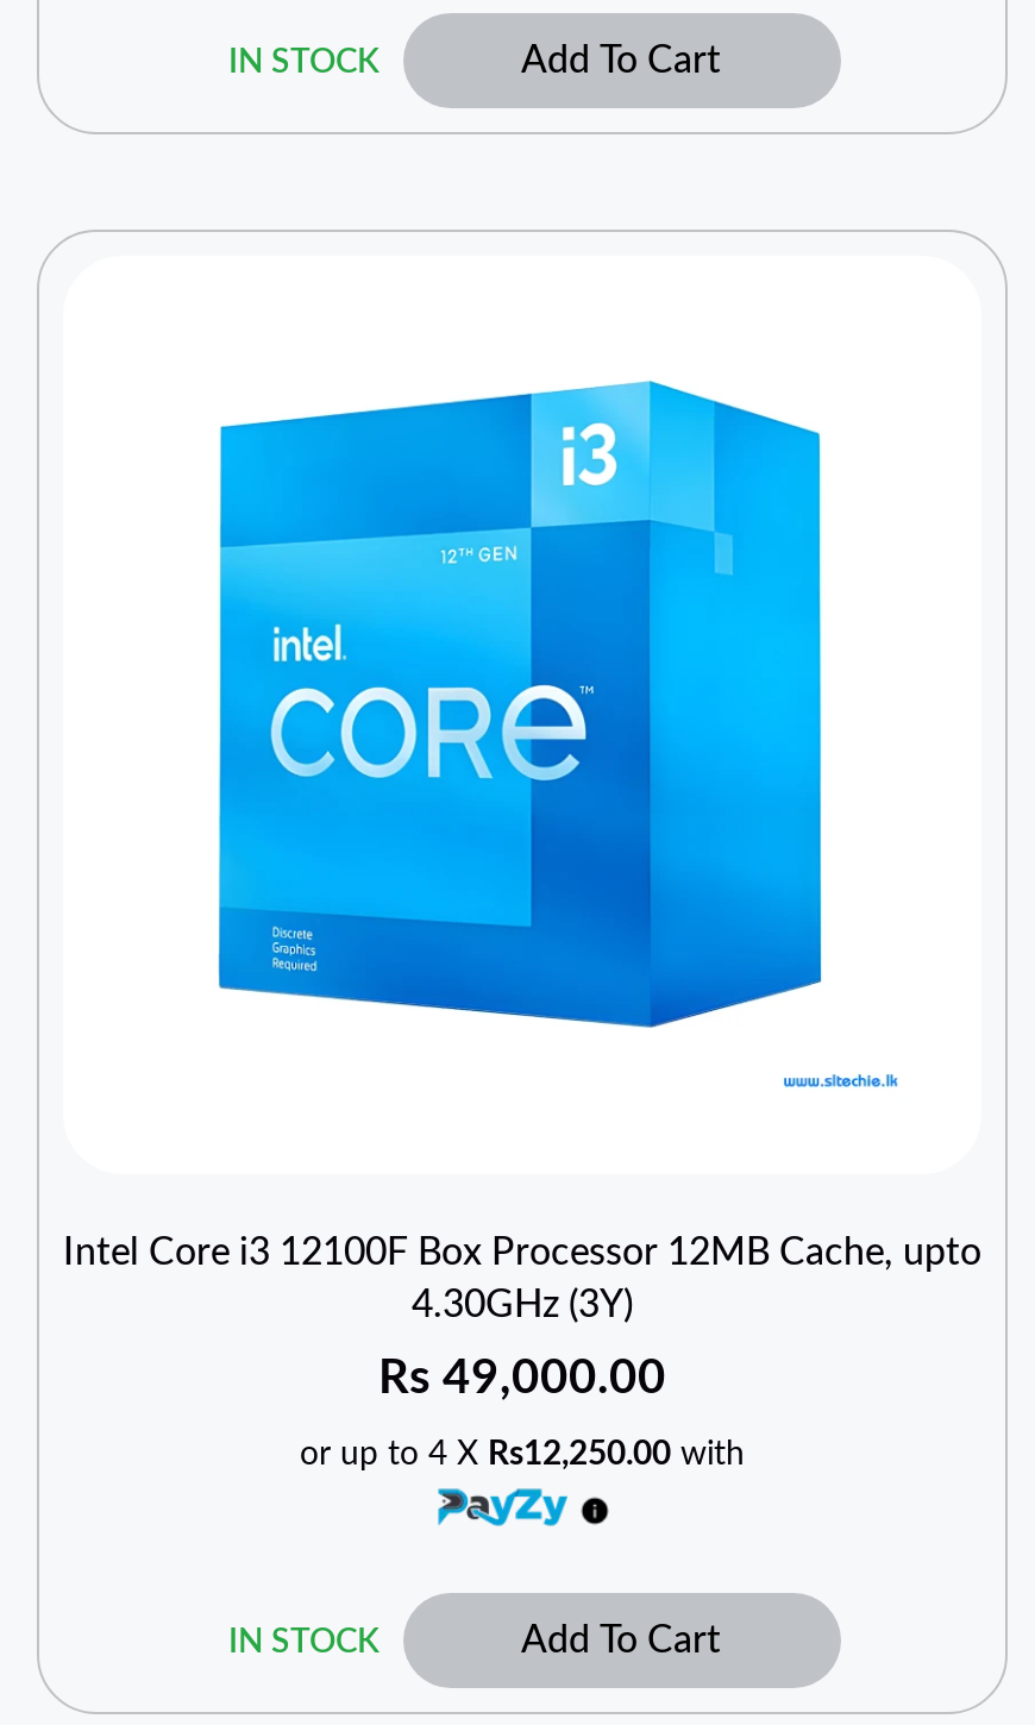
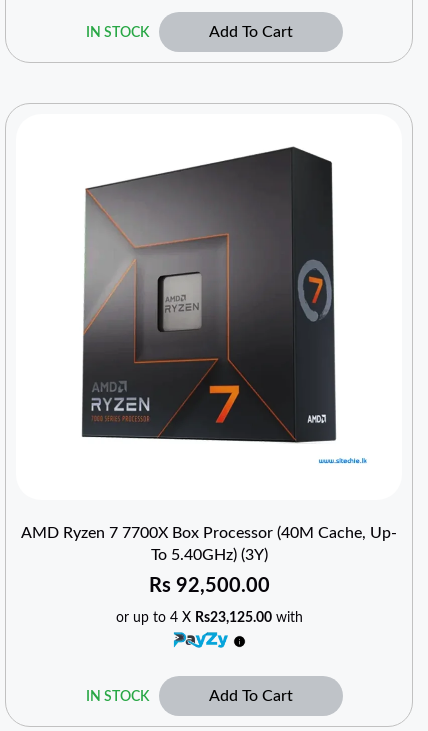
[215,334,824,1039] [image] -> [81,146,337,444] [image]
[63,1233,981,1323] Intel Core i3 12100F Box Processor 12MB Cache, upto | 4.30GHz (3Y) -> [21,525,397,563] AMD Ryzen 7 7700X Box Processor (40M Cache, Up- | To 5.40GHz) (3Y)
[378,1354,666,1402] Rs 49,000.00 -> [148,576,269,596] Rs 92,500.00
[300,1438,745,1471] or up to 4 X Rs12,250.00 with -> [115,611,302,625] or up to 4 X Rs23,125.00 with

